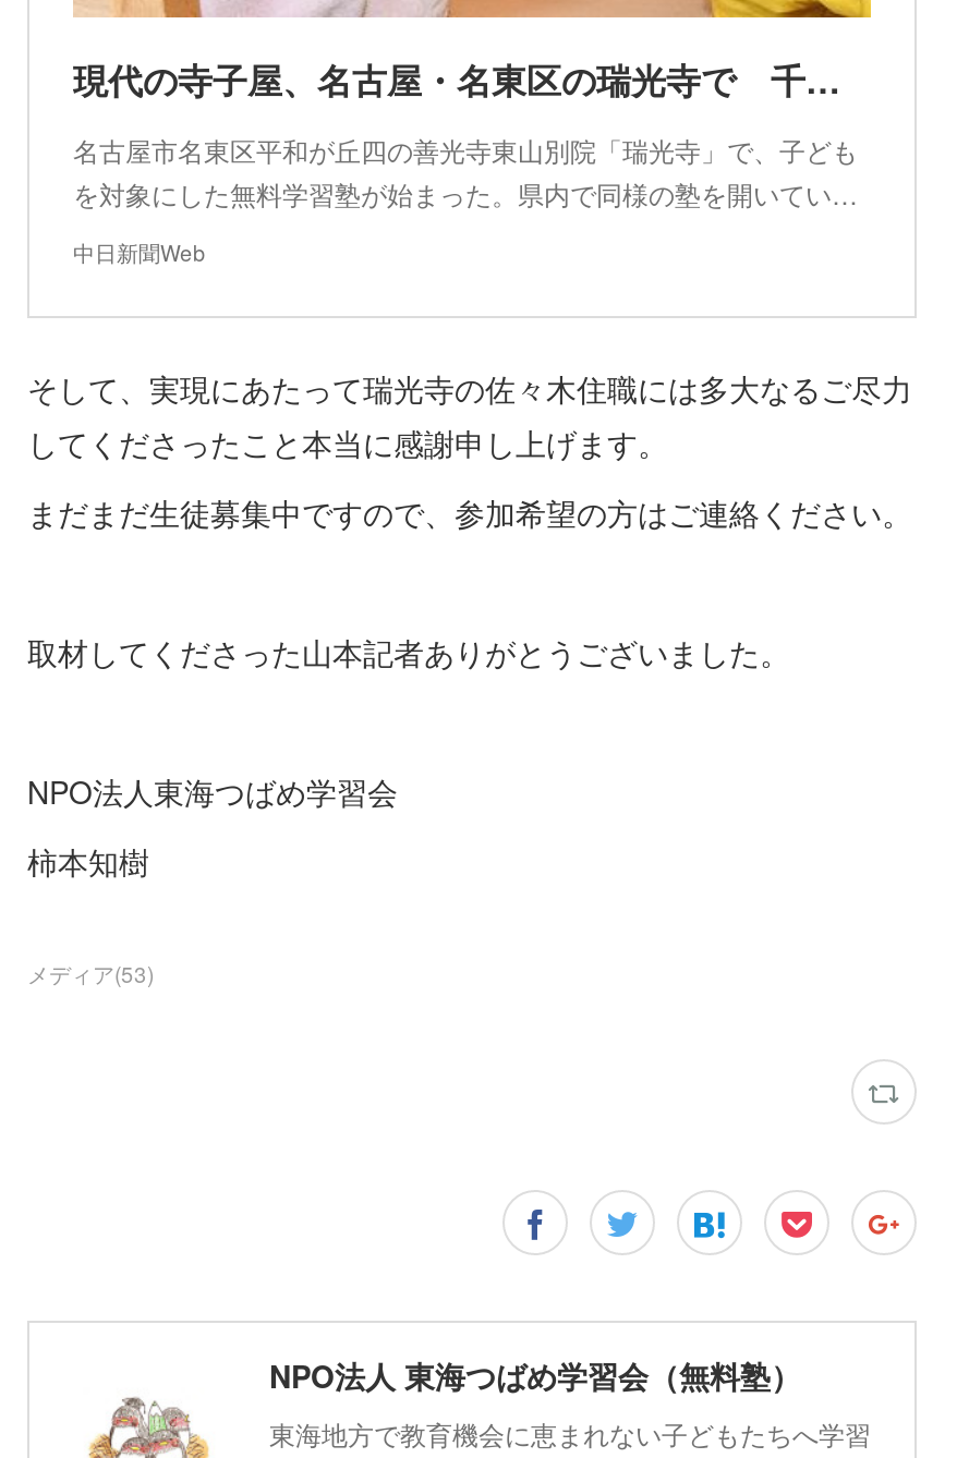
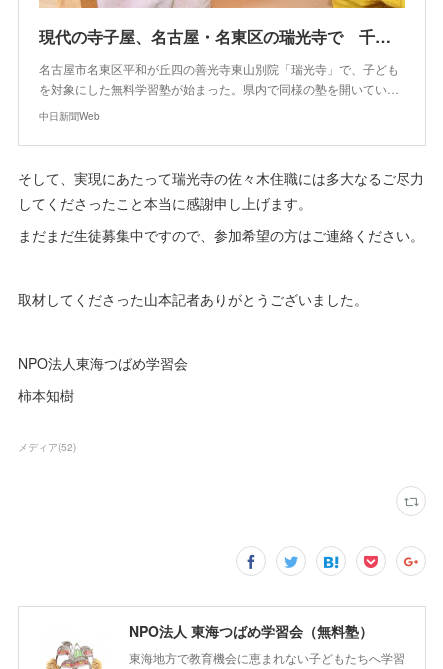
[27,959,154,989] メディア(53) -> [18,440,76,454] メディア(52)

